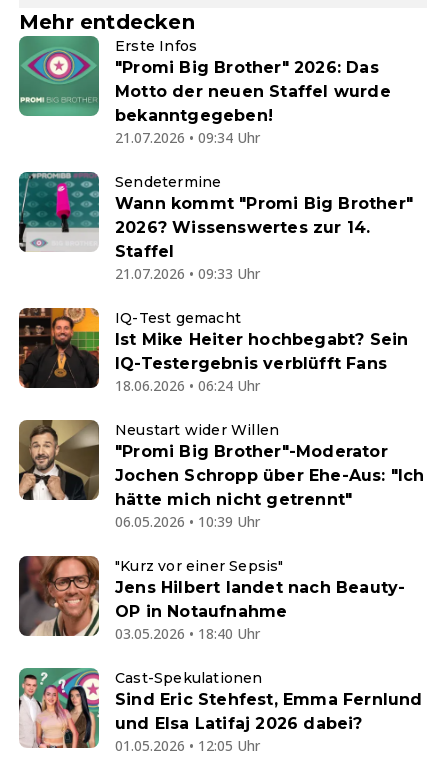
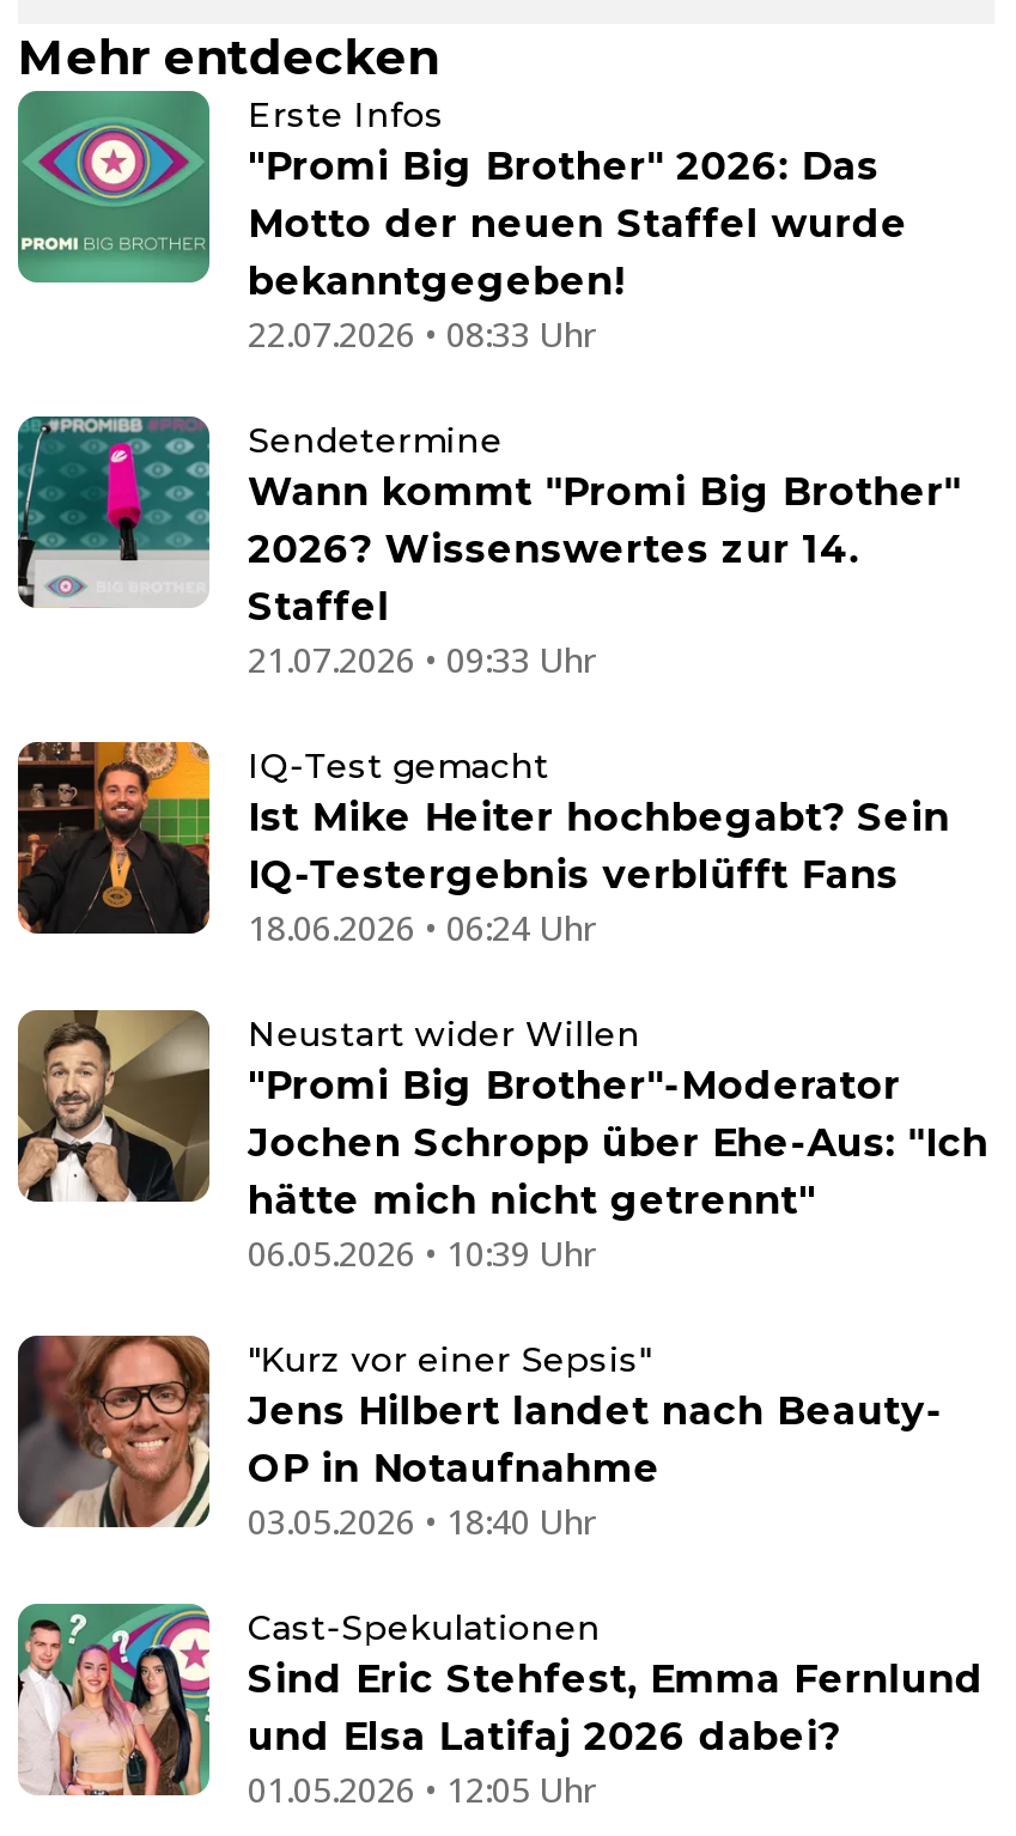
[115,128,260,147] 21.07.2026 • 09:34 Uhr -> [248,312,595,357] 22.07.2026 • 08:33 Uhr

